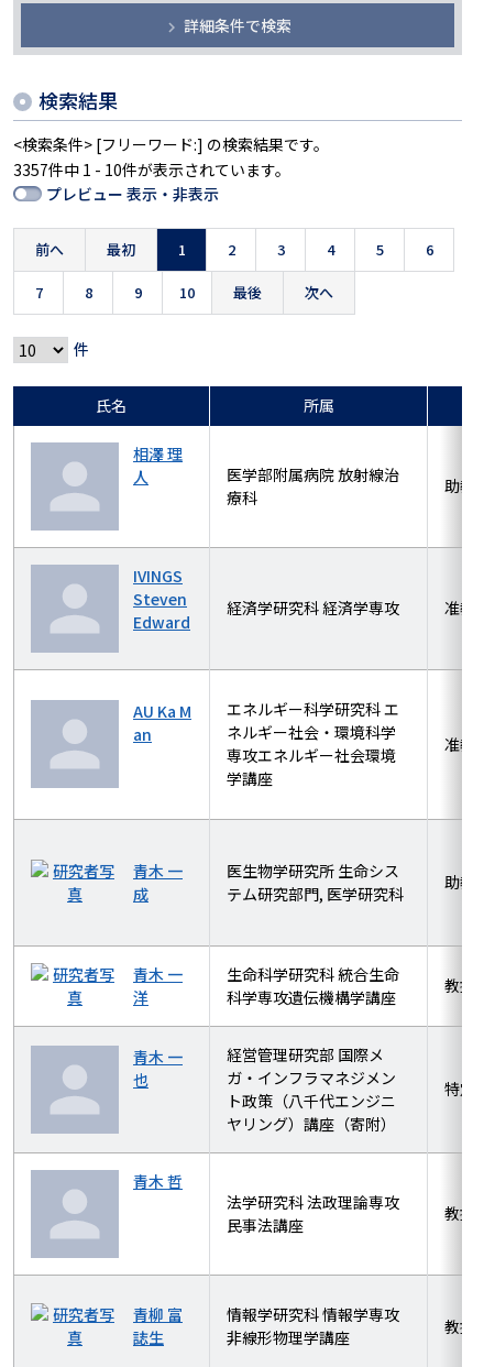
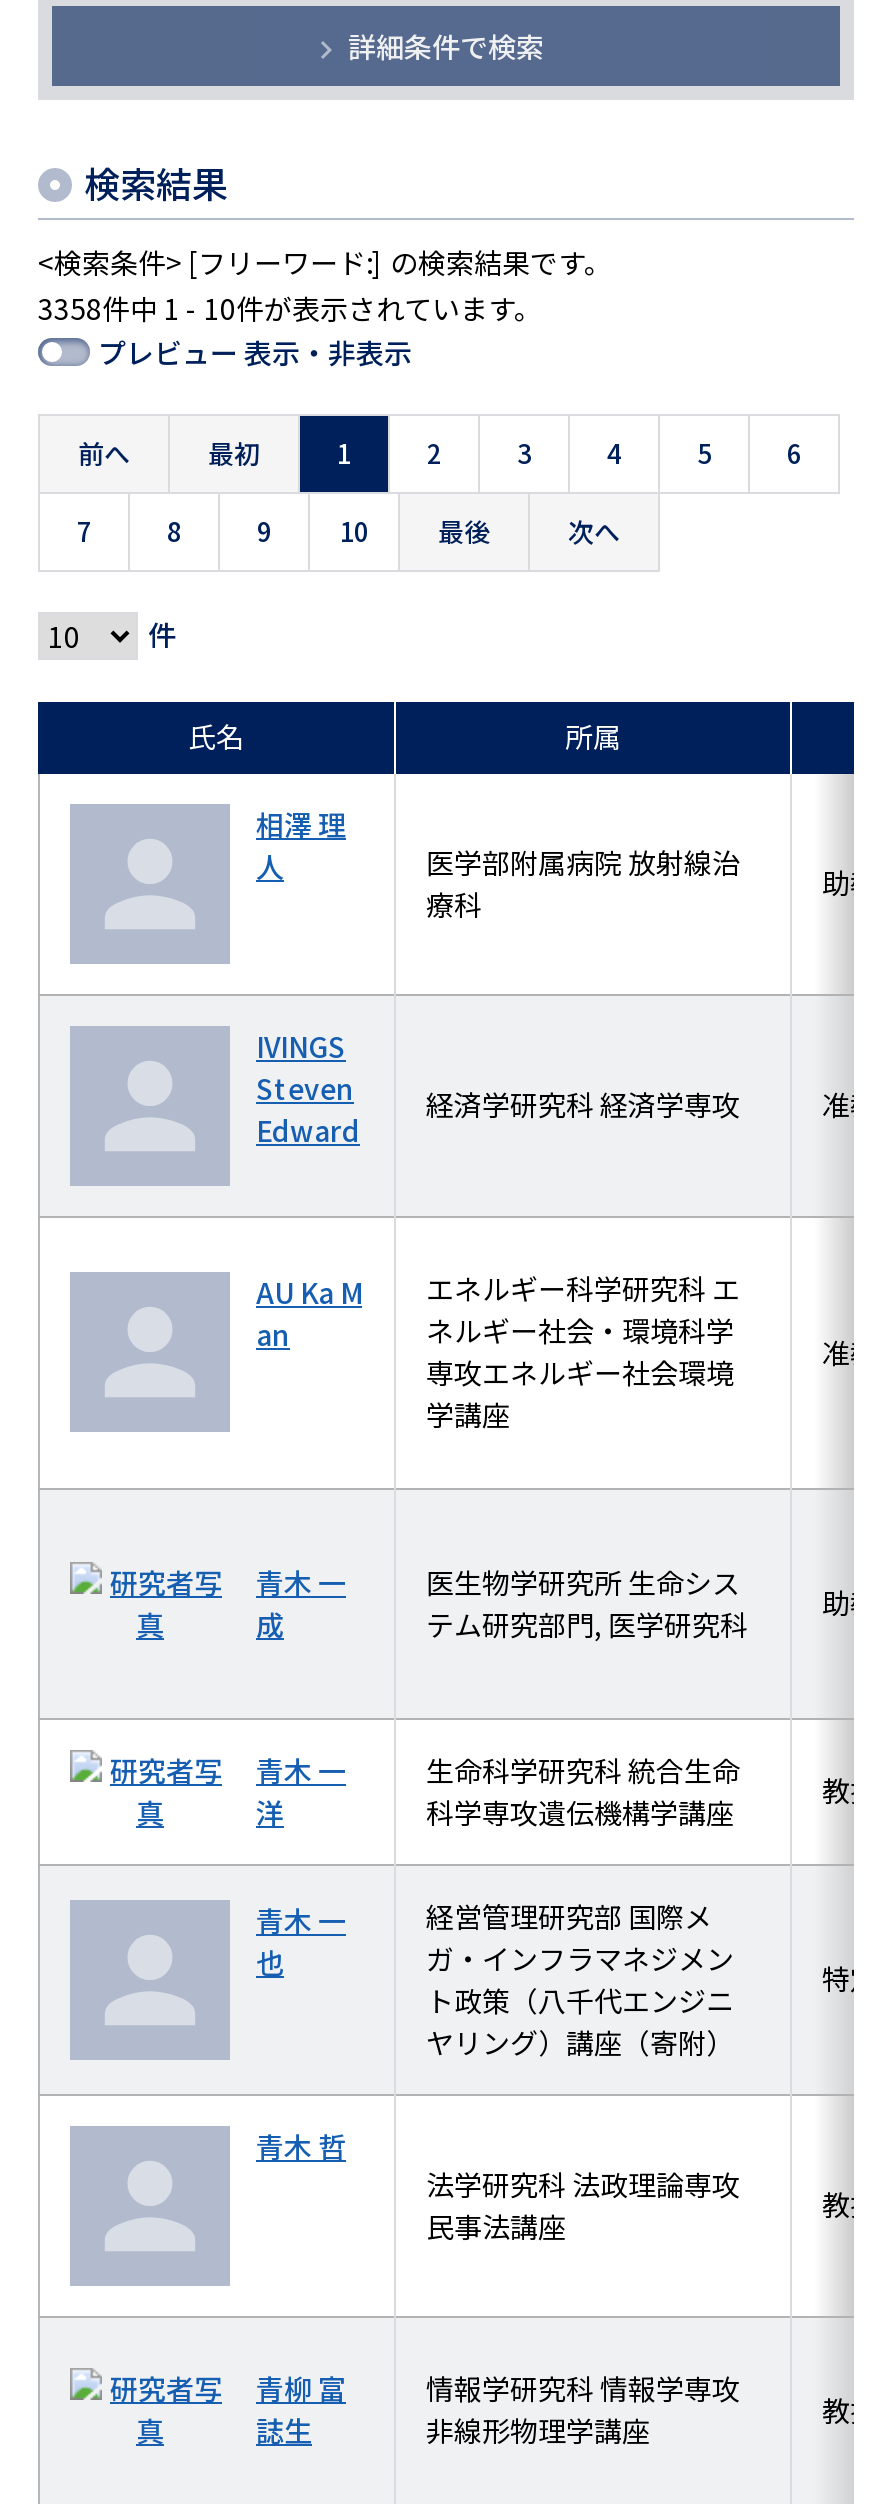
[13,158,290,180] 3357件中 1 - 10件が表示されています。 -> [38,288,542,328] 3358件中 1 - 10件が表示されています。

